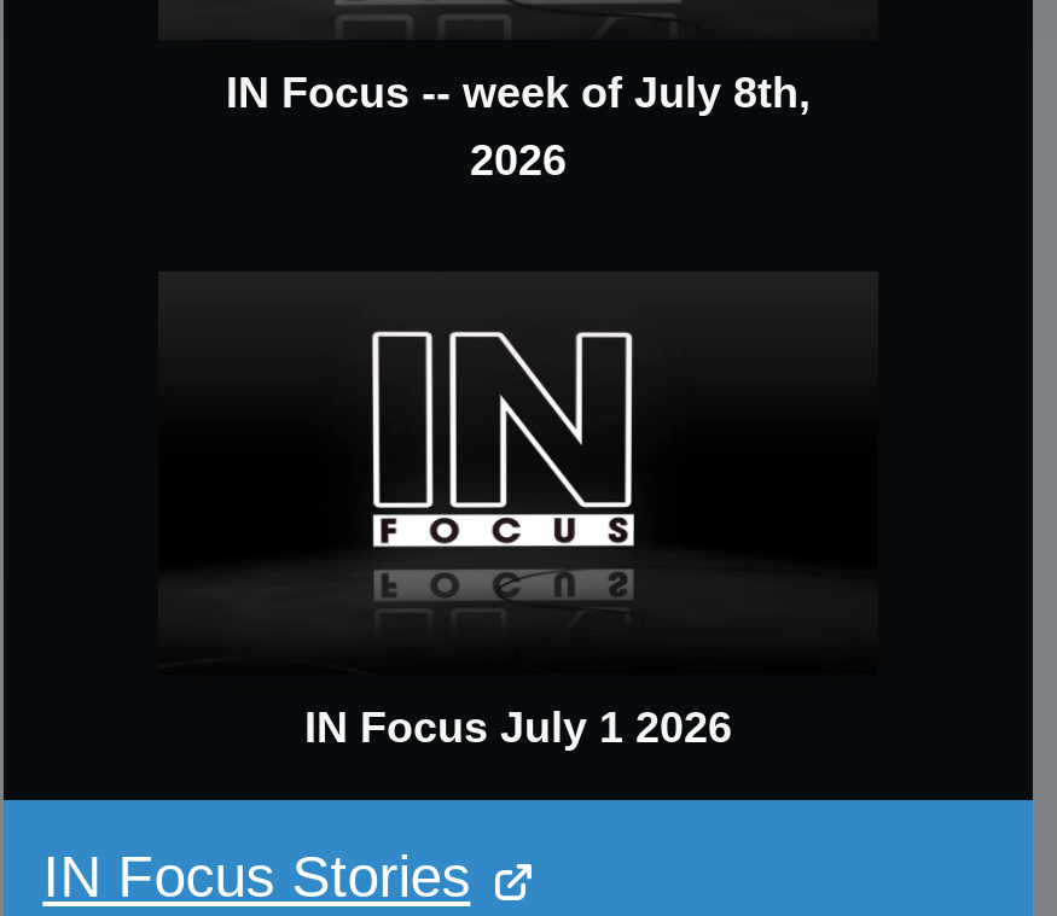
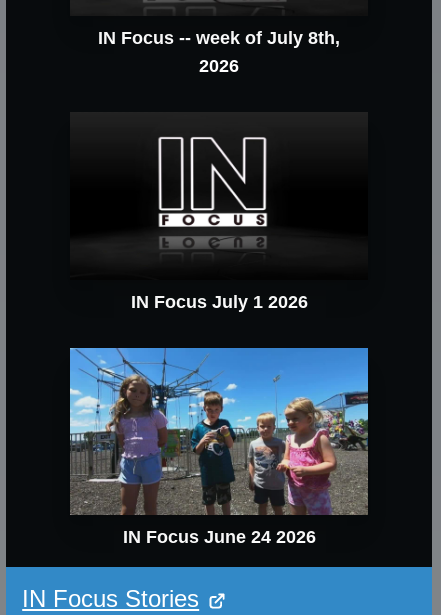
none -> [69,347,369,547] [image] | IN Focus June 24 2026

